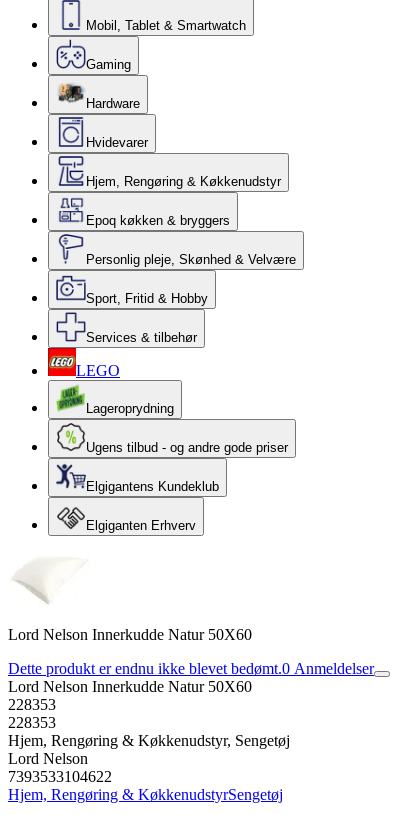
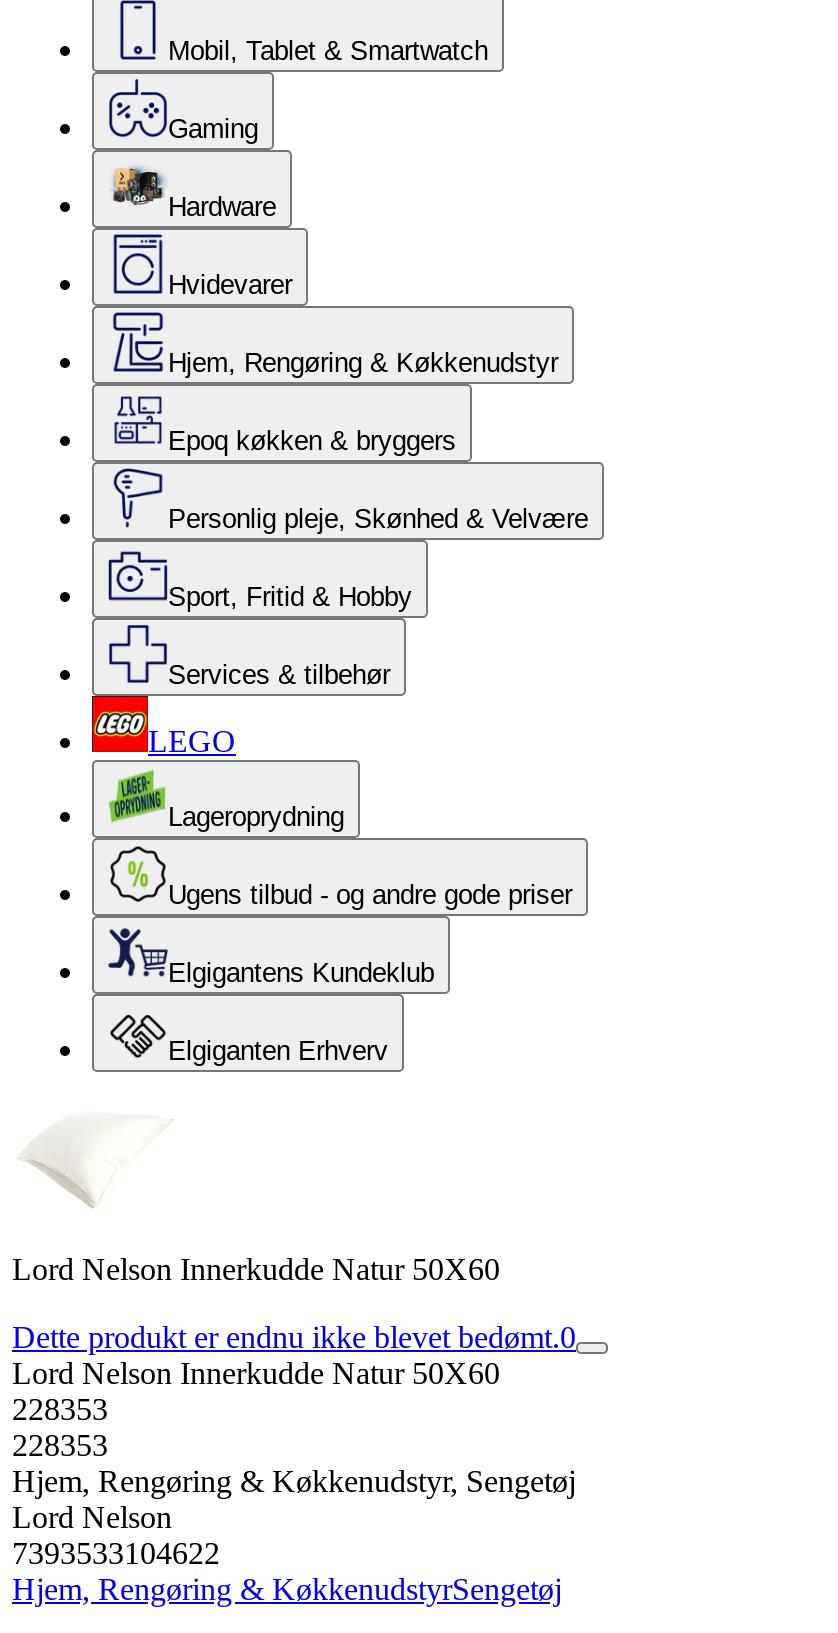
[8,660,374,677] Dette produkt er endnu ikke blevet bedømt.0 Anmeldelser -> [12,1320,576,1354] Dette produkt er endnu ikke blevet bedømt.0

